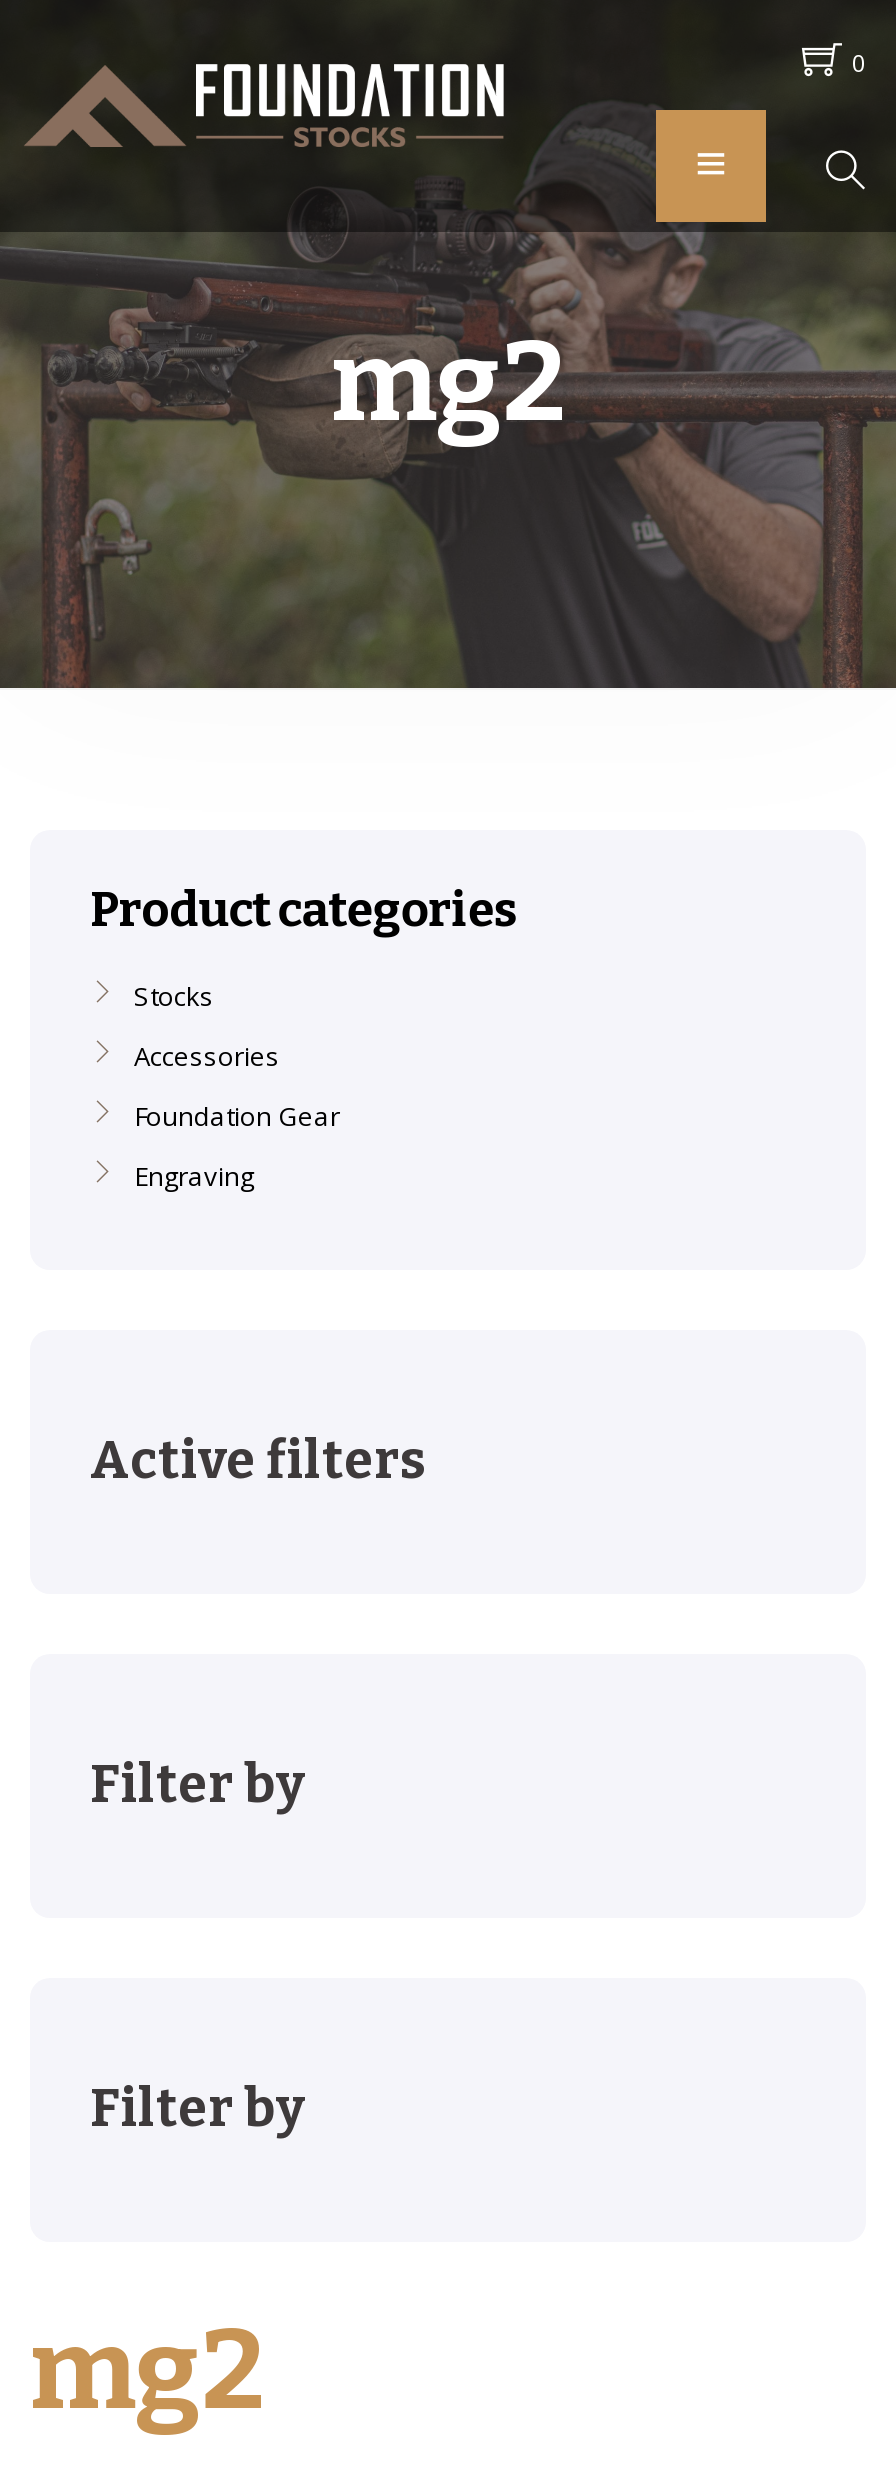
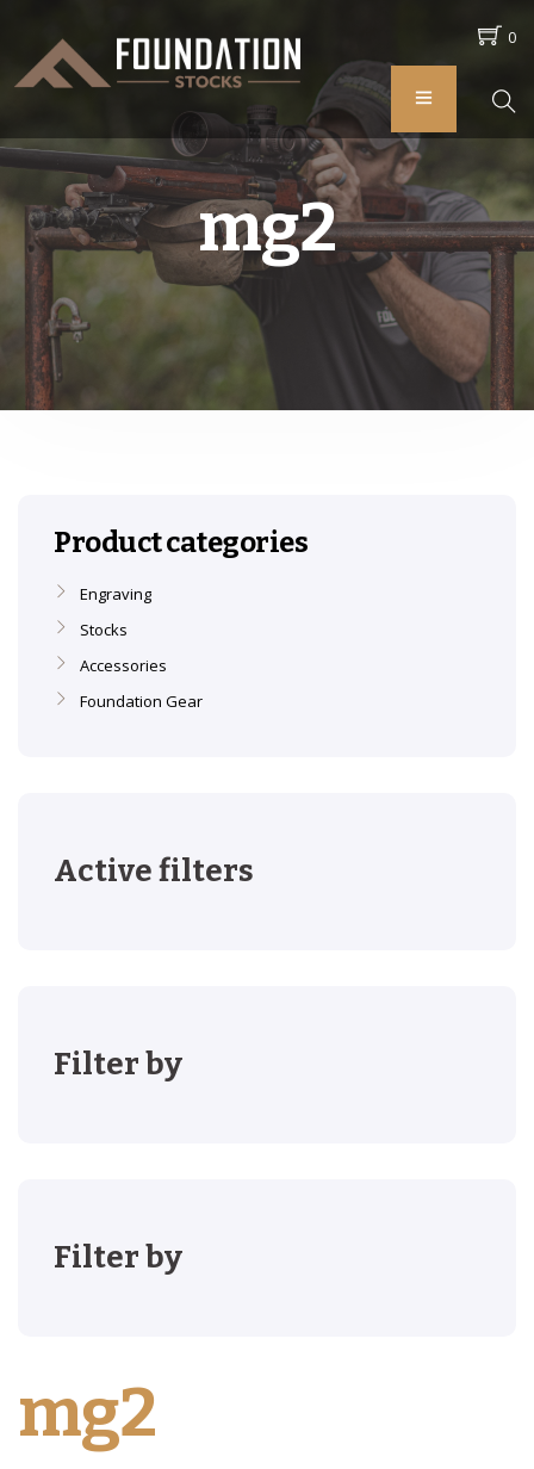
moved [134,978,340,1134] -> [80,619,203,712]: Stocks | Accessories | Foundation Gear
moved [134,1158,254,1194] -> [80,583,151,605]: Engraving

